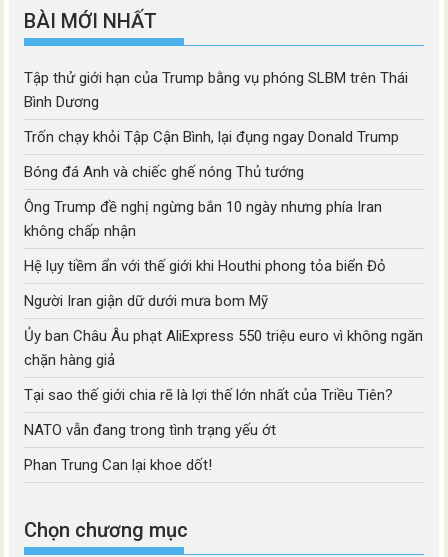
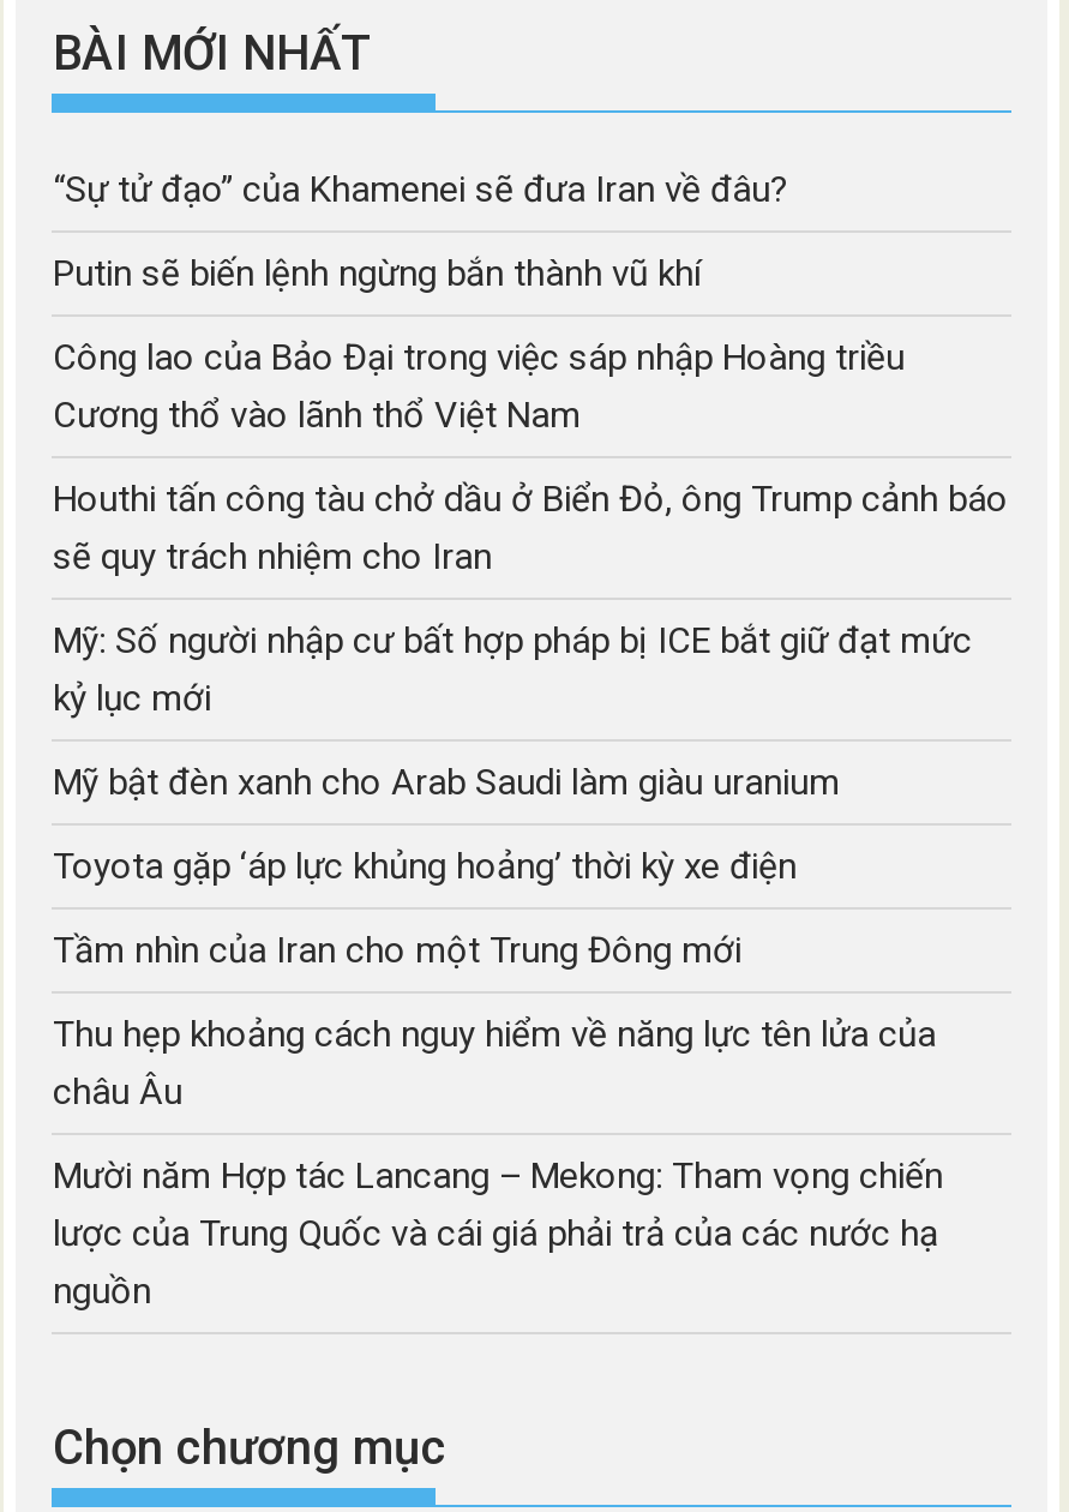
[24,69,408,111] Tập thử giới hạn của Trump bằng vụ phóng SLBM trên Thái | Bình Dương -> [53,168,789,212] “Sự tử đạo” của Khamenei sẽ đưa Iran về đâu?
[24,128,399,146] Trốn chạy khỏi Tập Cận Bình, lại đụng ngay Donald Trump -> [53,252,701,296] Putin sẽ biến lệnh ngừng bắn thành vũ khí
[24,163,304,181] Bóng đá Anh và chiếc ghế nóng Thủ tướng -> [53,336,905,437] Công lao của Bảo Đại trong việc sáp nhập Hoàng triều | Cương thổ vào lãnh thổ Việt Nam
[24,198,382,240] Ông Trump đề nghị ngừng bắn 10 ngày nhưng phía Iran | không chấp nhận -> [53,478,1008,579] Houthi tấn công tàu chở dầu ở Biển Đỏ, ông Trump cảnh báo | sẽ quy trách nhiệm cho Iran
[24,257,386,275] Hệ lụy tiềm ẩn với thế giới khi Houthi phong tỏa biển Đỏ -> [53,620,972,720] Mỹ: Số người nhập cư bất hợp pháp bị ICE bắt giữ đạt mức | kỷ lục mới
[24,292,268,310] Người Iran giận dữ dưới mưa bom Mỹ -> [53,761,840,804] Mỹ bật đèn xanh cho Arab Saudi làm giàu uranium
[24,327,423,369] Ủy ban Châu Âu phạt AliExpress 550 triệu euro vì không ngăn | chặn hàng giả -> [53,845,797,888] Toyota gặp ‘áp lực khủng hoảng’ thời kỳ xe điện
[24,386,393,404] Tại sao thế giới chia rẽ là lợi thế lớn nhất của Triều Tiên? -> [53,929,741,972] Tầm nhìn của Iran cho một Trung Đông mới
[24,421,276,439] NATO vẫn đang trong tình trạng yếu ớt -> [53,1013,936,1114] Thu hẹp khoảng cách nguy hiểm về năng lực tên lửa của | châu Âu
[24,456,212,474] Phan Trung Can lại khoe dốt! -> [53,1155,943,1313] Mười năm Hợp tác Lancang – Mekong: Tham vọng chiến | lược của Trung Quốc và cái giá phải trả của các nước hạ | nguồn

